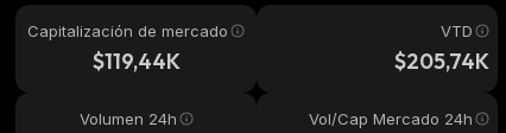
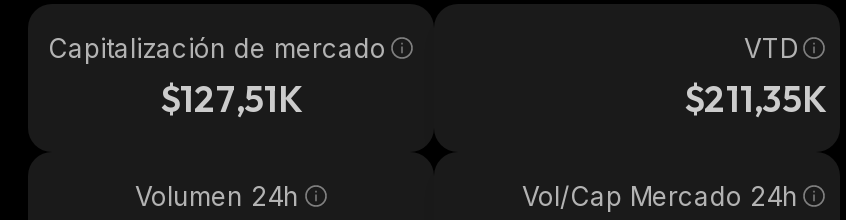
[92,47,180,75] $119,44K -> [160,76,302,122] $127,51K
[394,47,489,75] $205,74K -> [684,76,826,122] $211,35K

